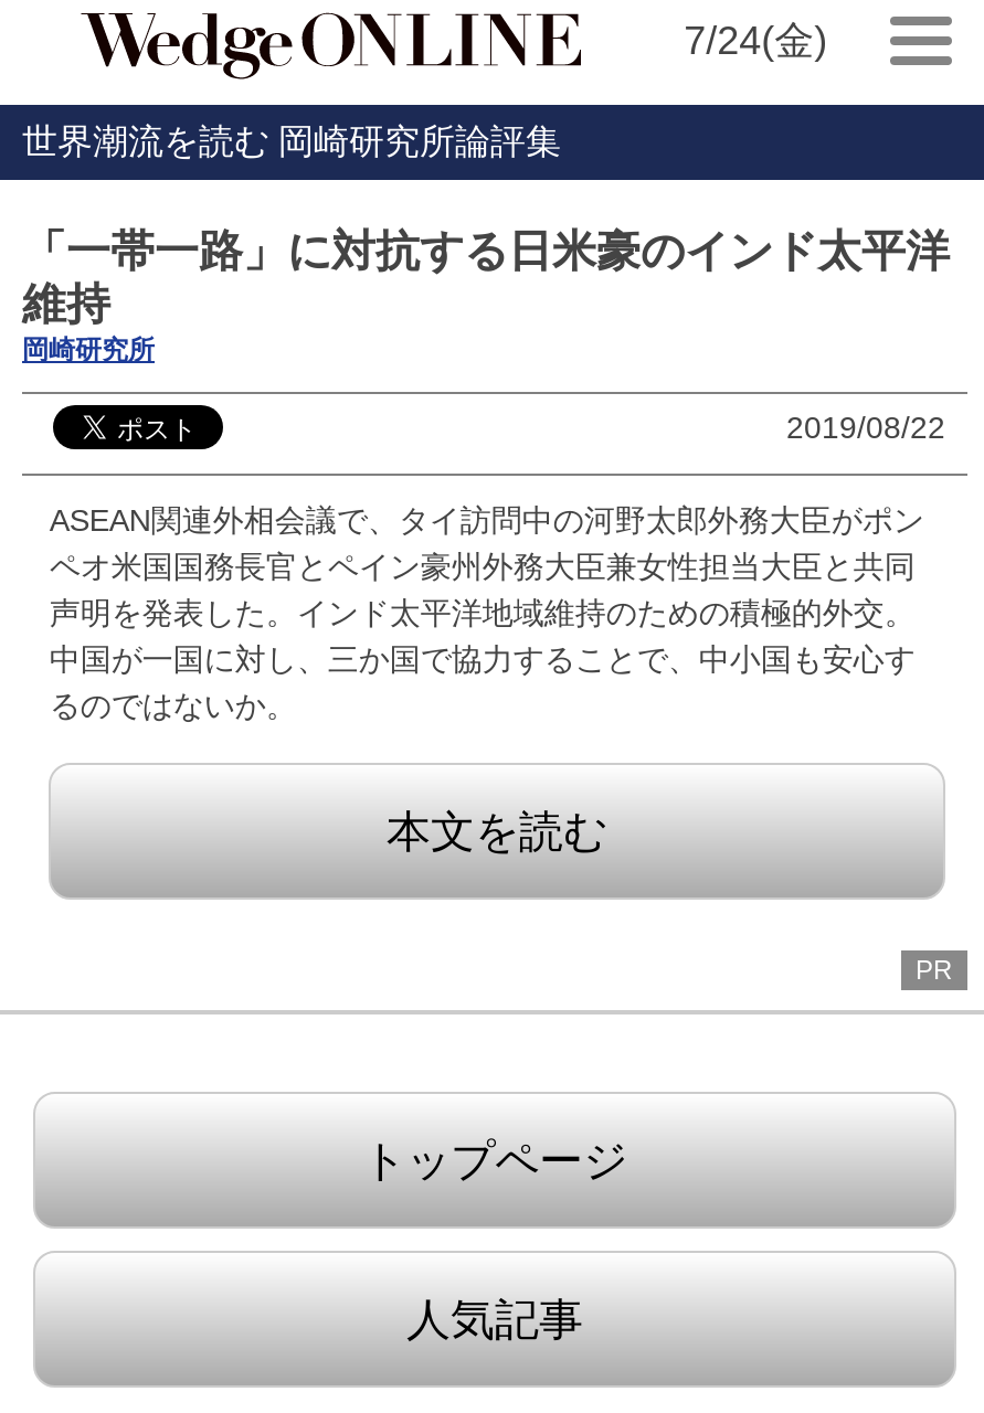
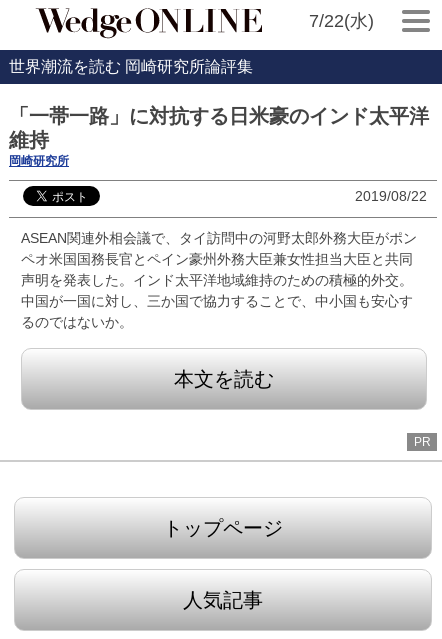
[684,19,827,63] 7/24(金) -> [309,11,374,31] 7/22(水)

